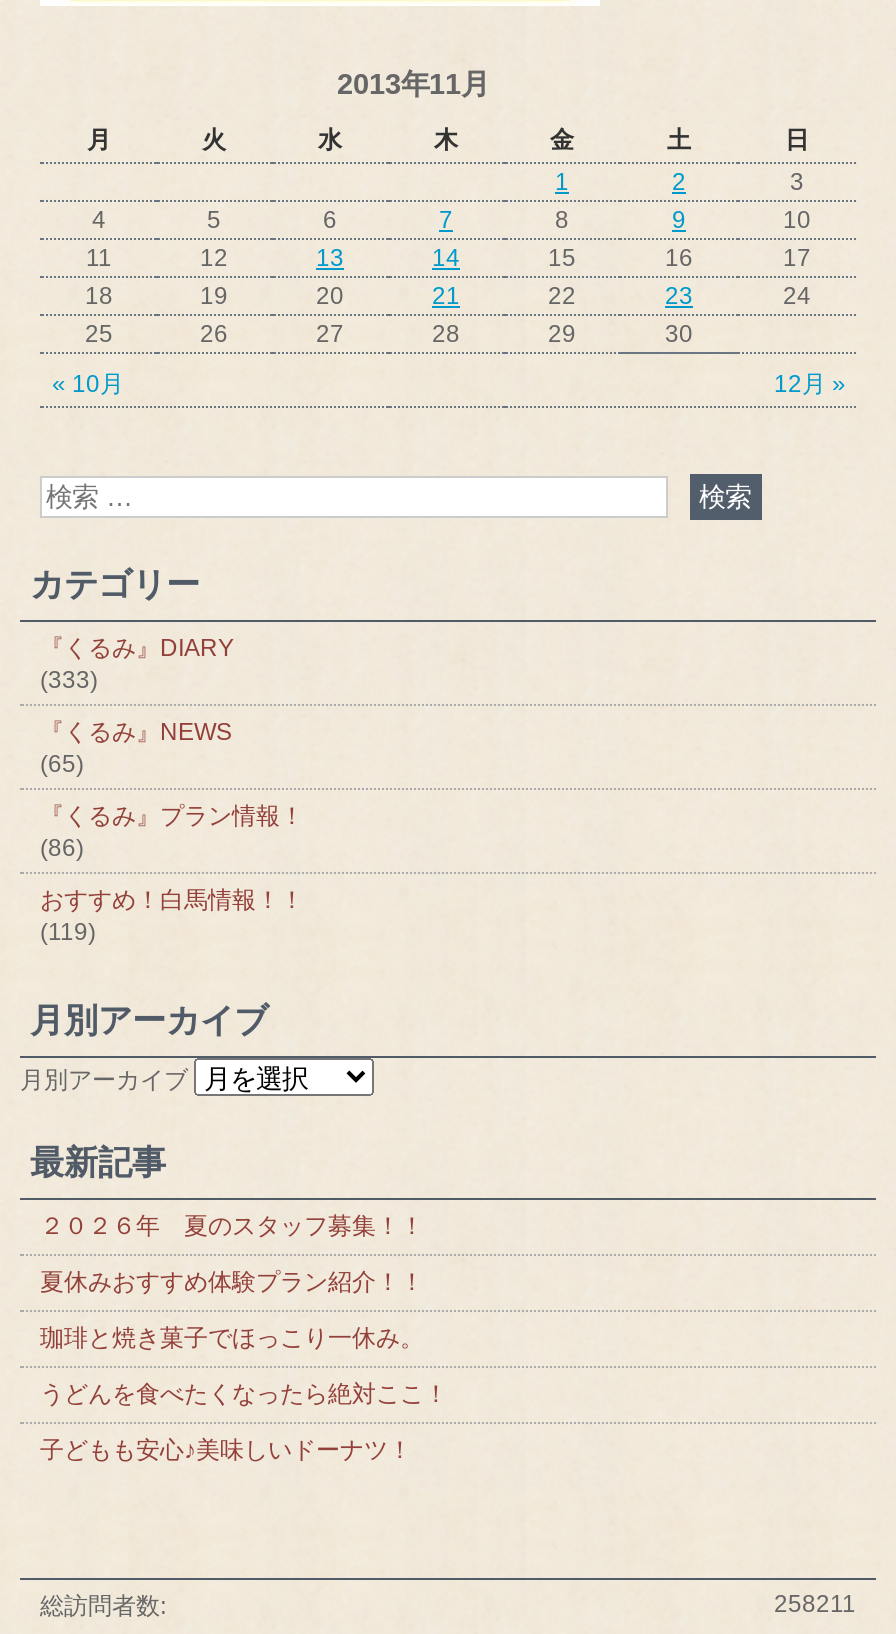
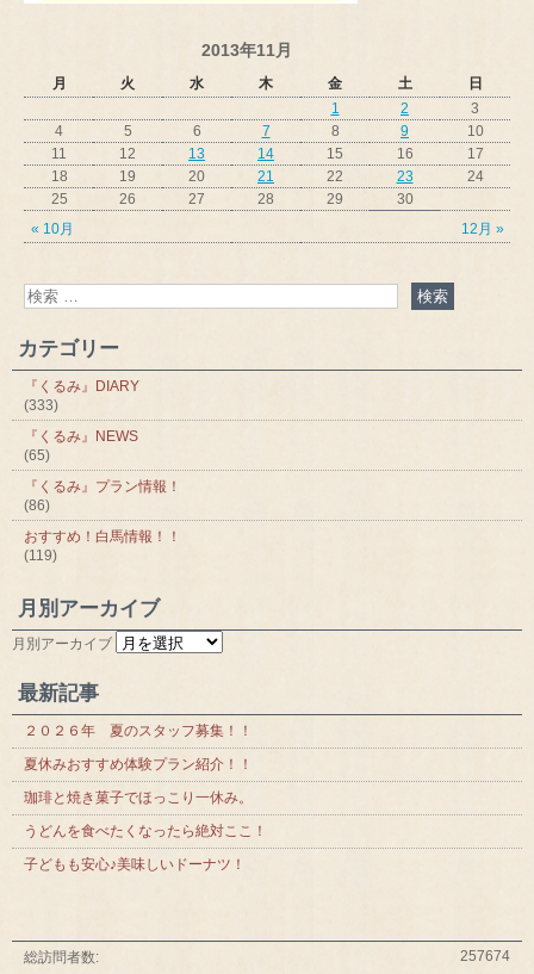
[774,1590,856,1618] 258211 -> [460,948,510,965] 257674

